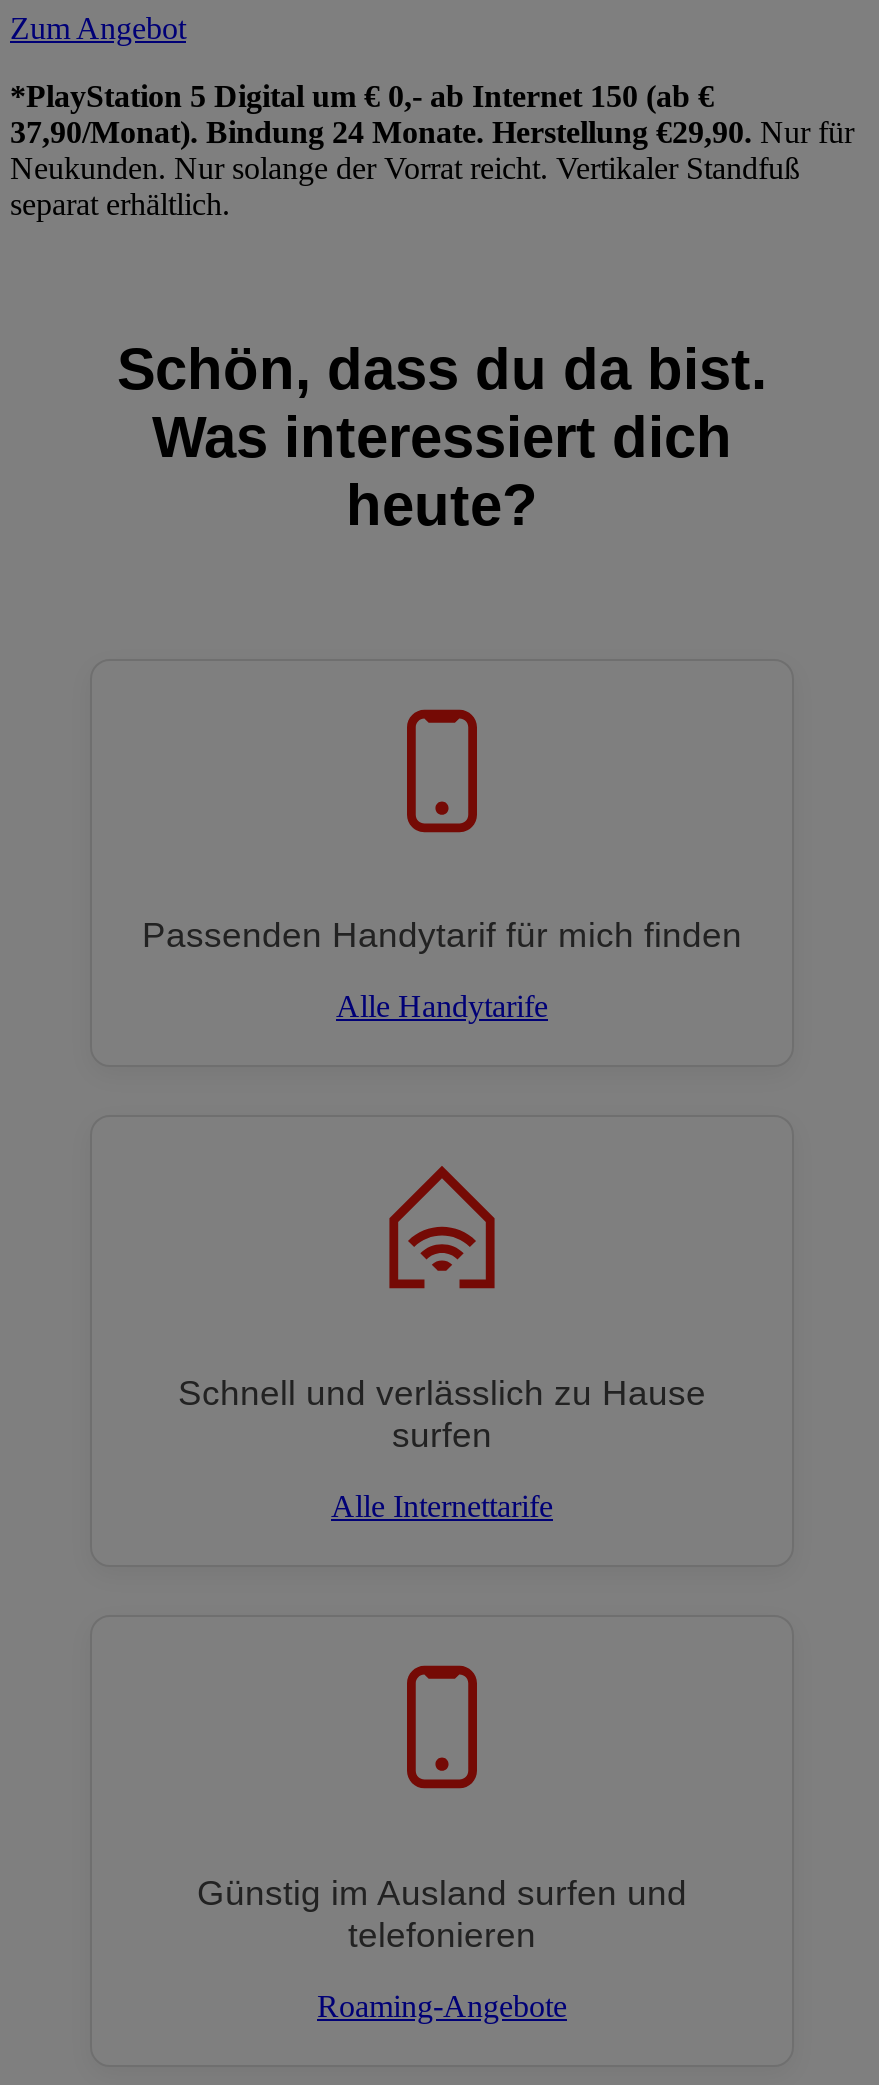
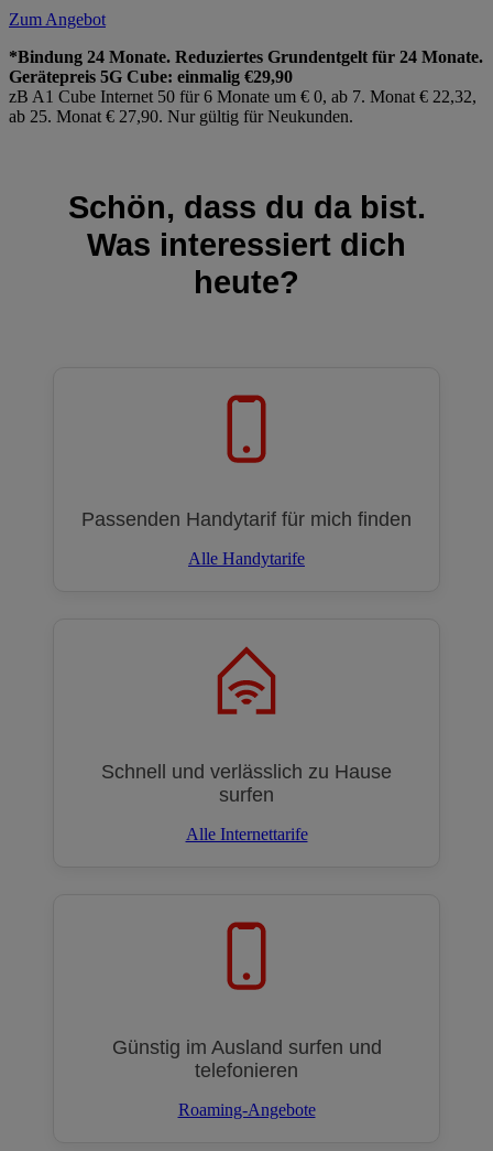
[10,79,854,221] *PlayStation 5 Digital um € 0,- ab Internet 150 (ab € | 37,90/Monat). Bindung 24 Monate. Herstellung €29,90. Nur für | Neukunden. Nur solange der Vorrat reicht. Vertikaler Standfuß | separat erhältlich. -> [9,47,483,125] *Bindung 24 Monate. Reduziertes Grundentgelt für 24 Monate. | Gerätepreis 5G Cube: einmalig €29,90 | zB A1 Cube Internet 50 für 6 Monate um € 0, ab 7. Monat € 22,32, | ab 25. Monat € 27,90. Nur gültig für Neukunden.

